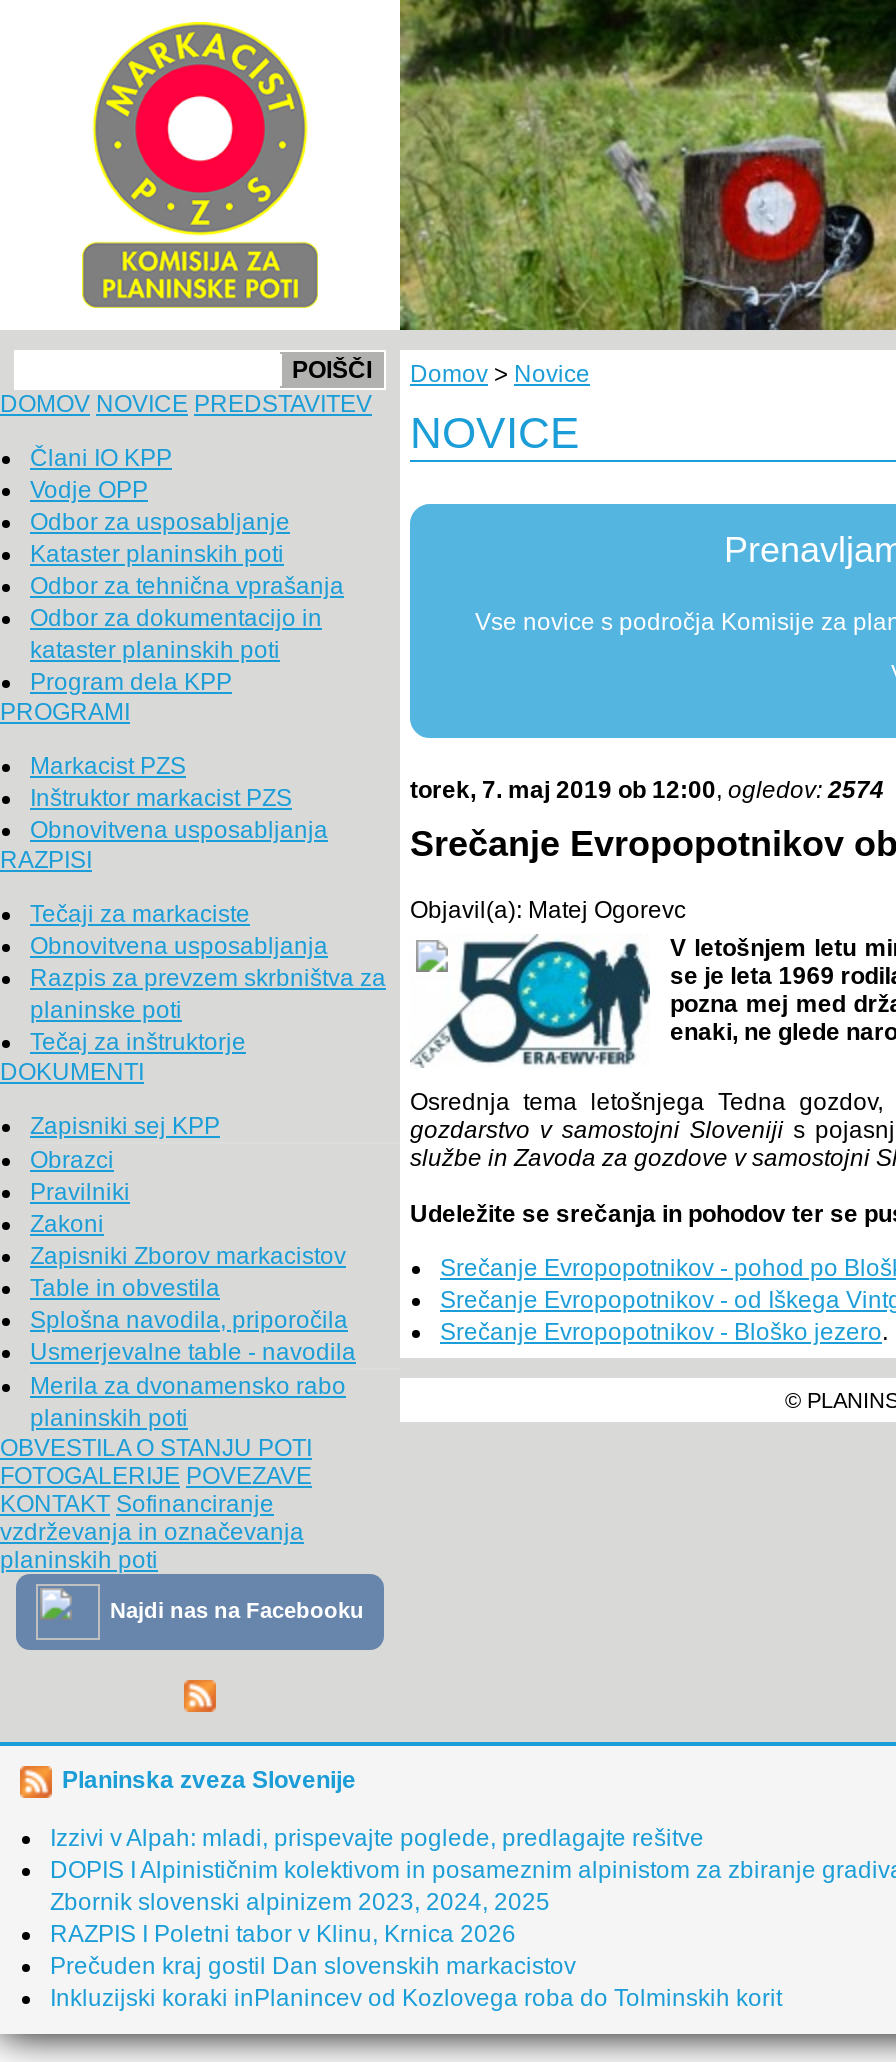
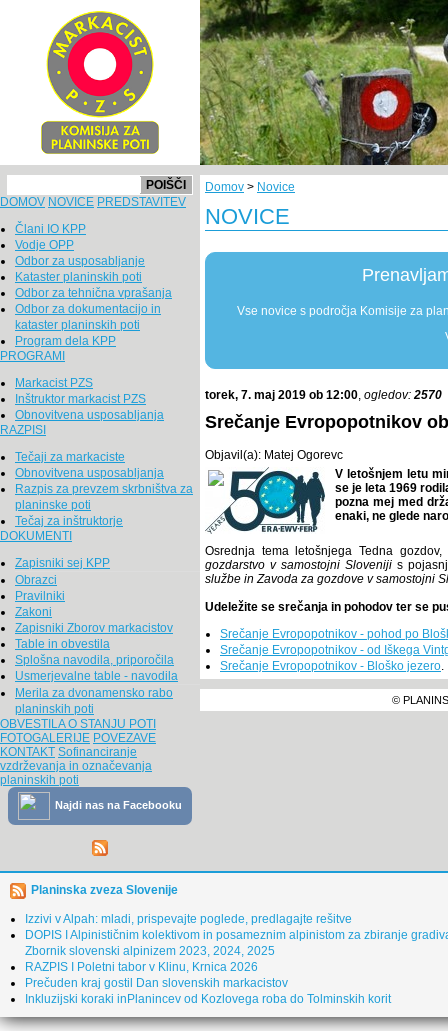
[410,776,884,804] torek, 7. maj 2019 ob 12:00, ogledov: 2574 -> [205,388,442,402] torek, 7. maj 2019 ob 12:00, ogledov: 2570

